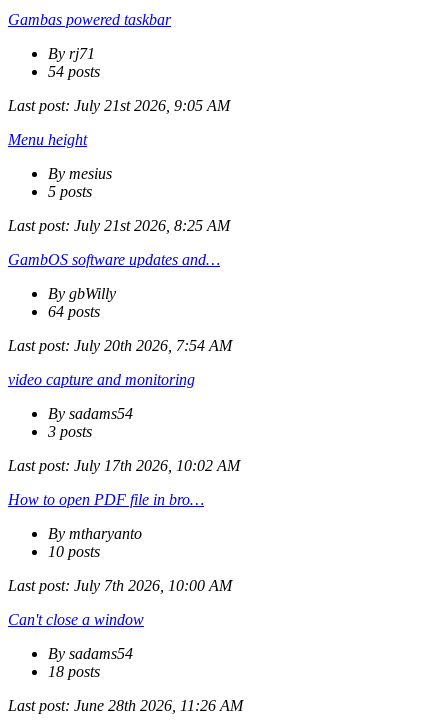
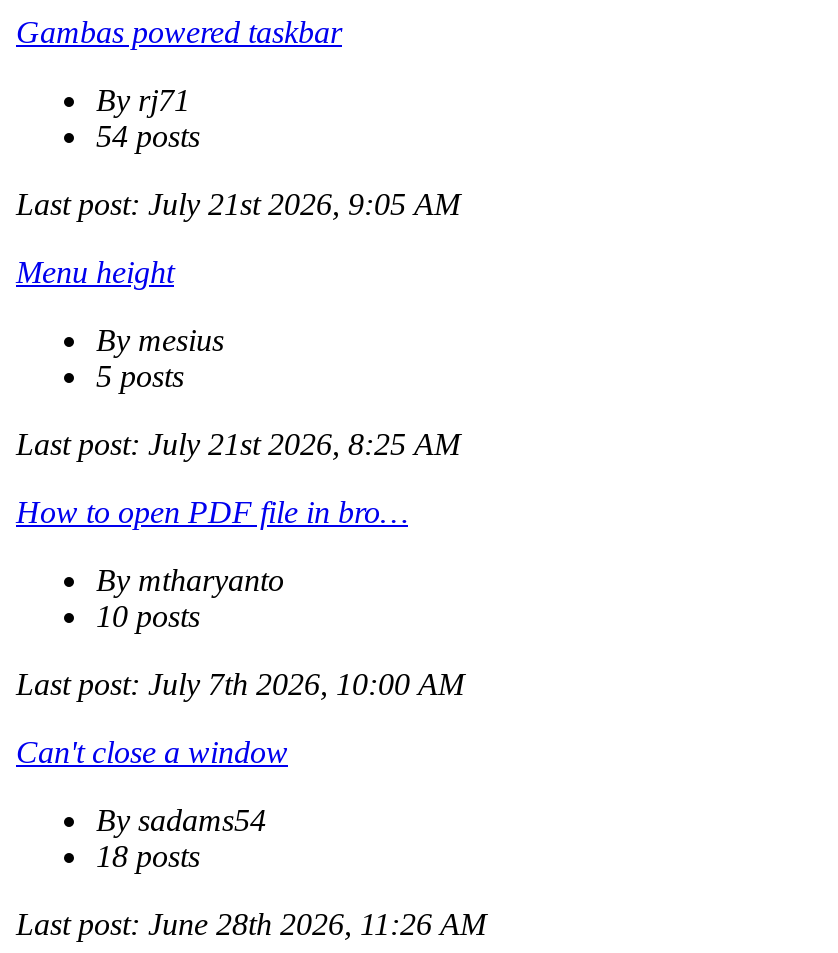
[8,251,240,474] GambOS software updates and… | By gbWilly | 64 posts | Last post: July 20th 2026, 7:54 AM | video capture and monitoring | By sadams54 | 3 posts | Last post: July 17th 2026, 10:02 AM -> none

